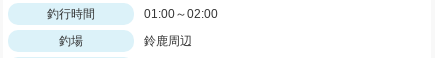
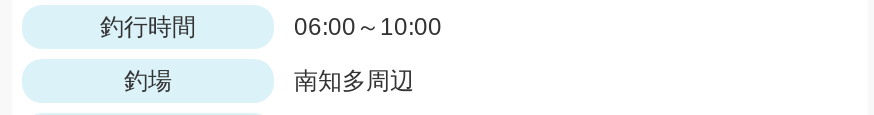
[144,7,218,21] 01:00～02:00 -> [294,13,442,41] 06:00～10:00
[144,34,192,48] 鈴鹿周辺 -> [294,67,414,95] 南知多周辺

